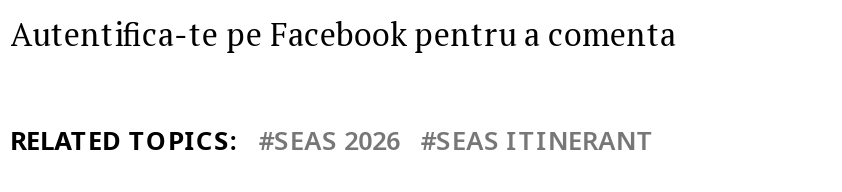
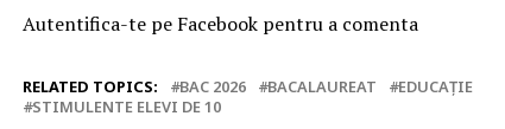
[274,123,654,159] SEAS 2026 | SEAS ITINERANT -> [32,76,473,117] BAC 2026 | BACALAUREAT | EDUCAȚIE | STIMULENTE ELEVI DE 10

